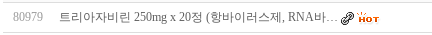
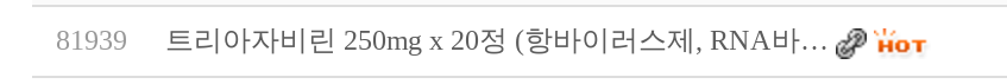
[13,10,338,24] 80979 트리아자비린 250mg x 20정 (항바이러스제, RNA바… -> [56,24,829,57] 81939 트리아자비린 250mg x 20정 (항바이러스제, RNA바…

